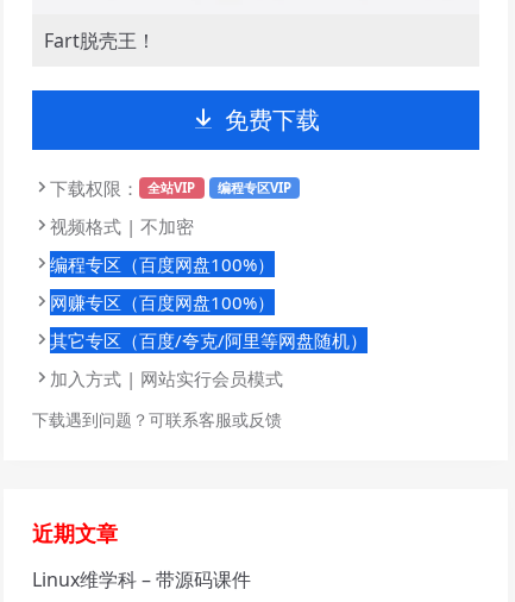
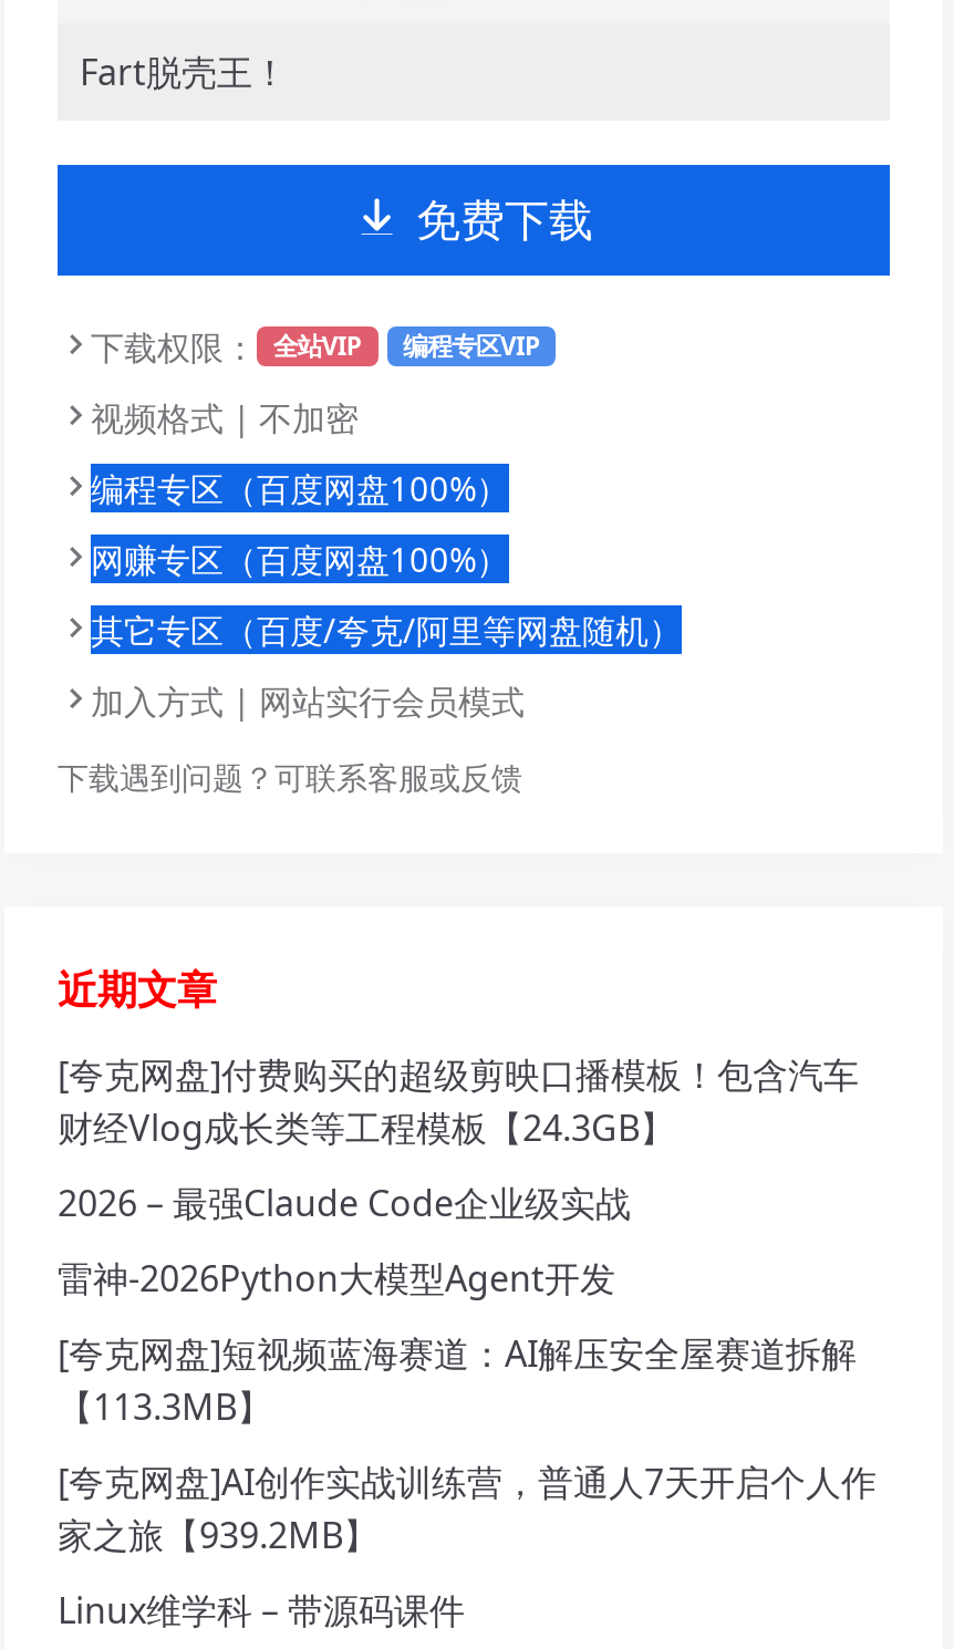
none -> [58,1050,877,1559] [夸克网盘]付费购买的超级剪映口播模板！包含汽车 | 财经Vlog成长类等工程模板【24.3GB】 | 2026 – 最强Claude Code企业级实战 | 雷神-2026Python大模型Agent开发 | [夸克网盘]短视频蓝海赛道：AI解压安全屋赛道拆解 | 【113.3MB】 | [夸克网盘]AI创作实战训练营，普通人7天开启个人作 | 家之旅【939.2MB】

